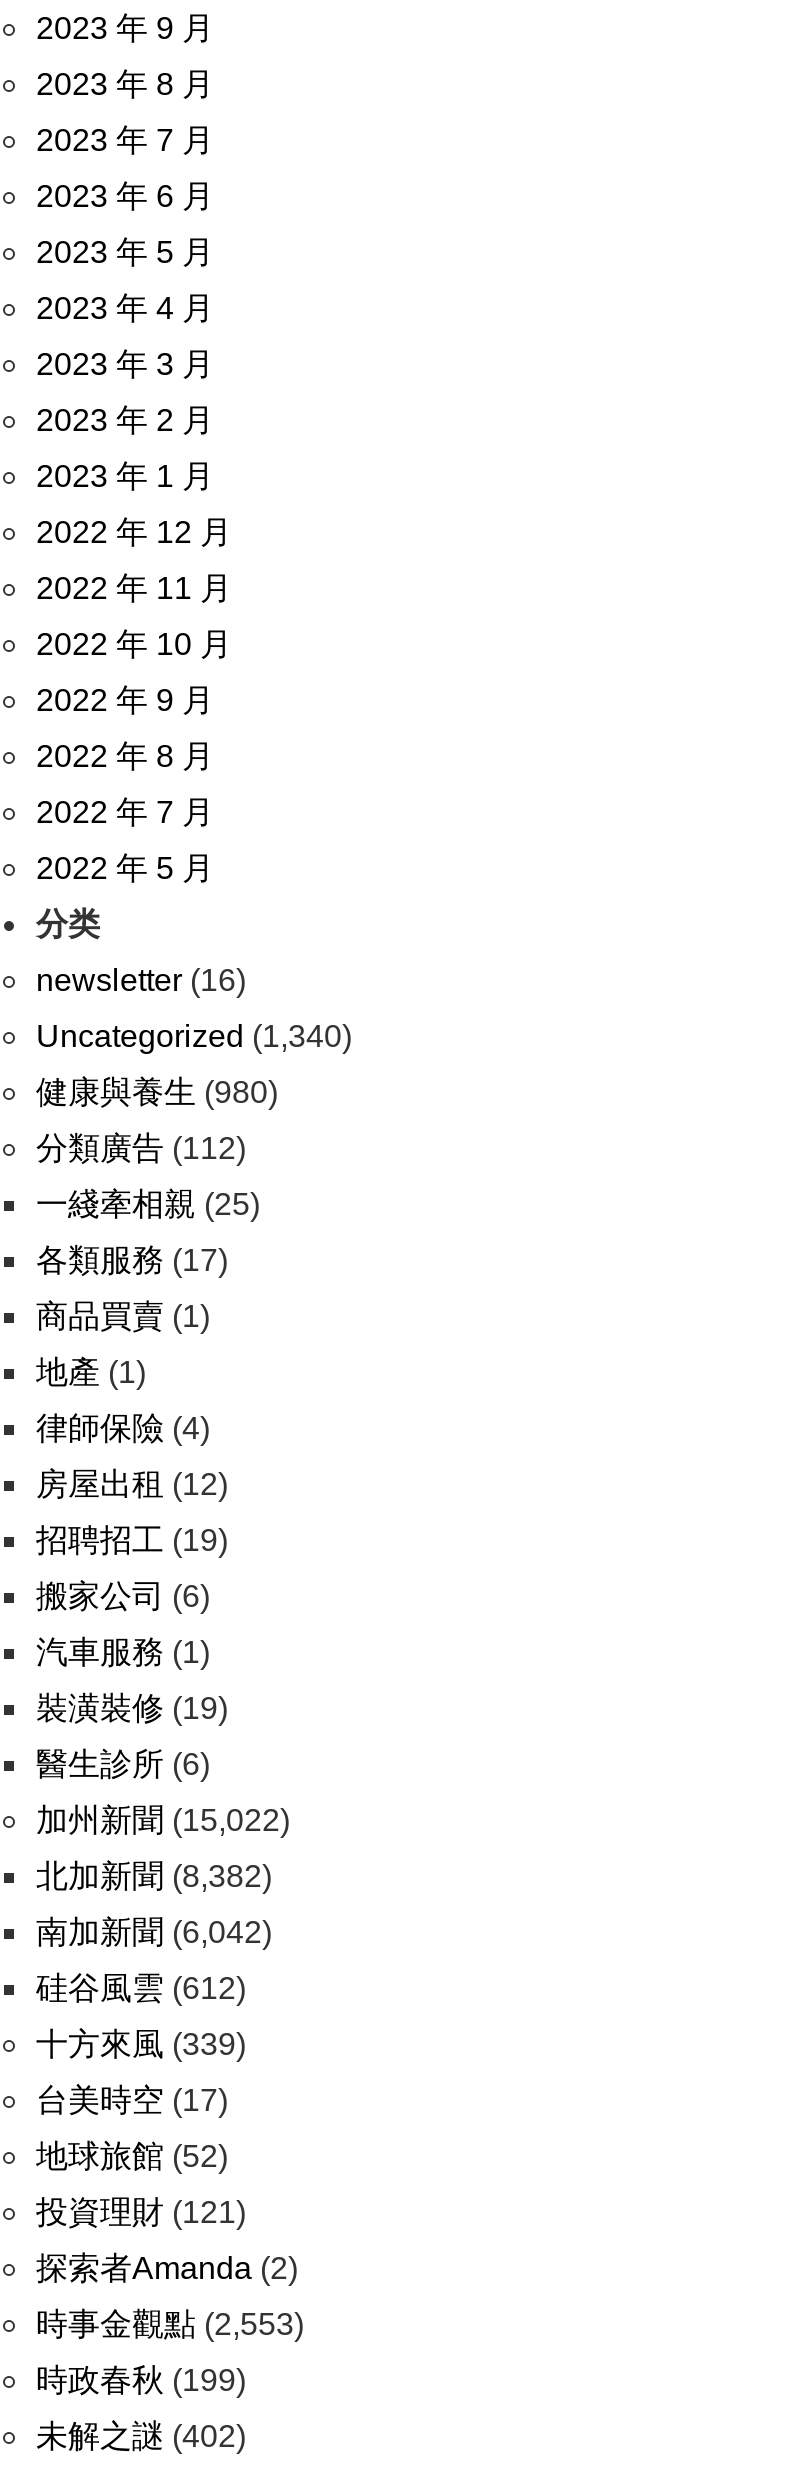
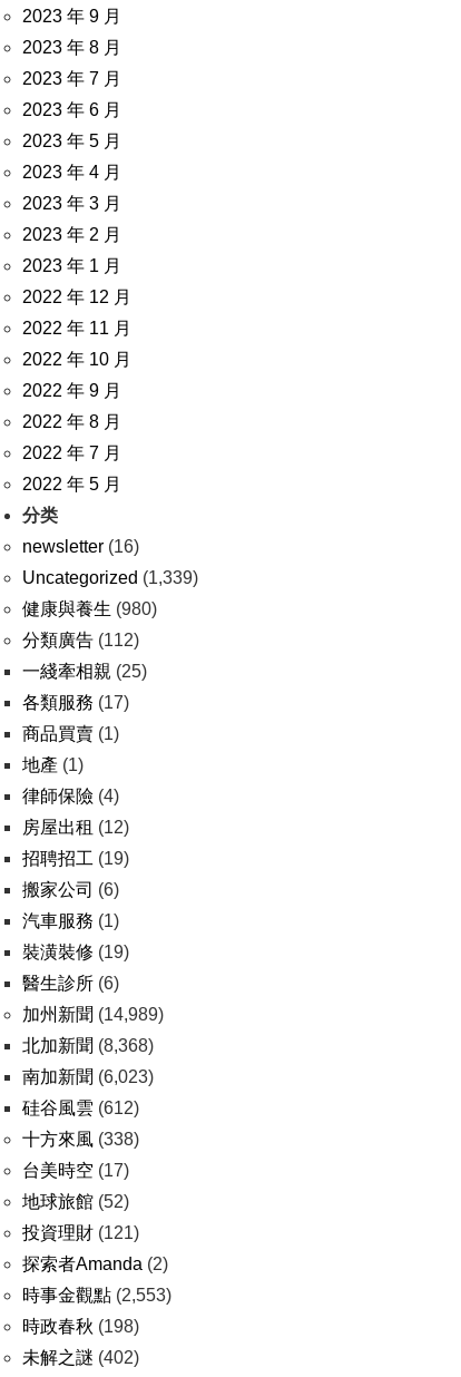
[36,1019,352,1053] Uncategorized (1,340) -> [22,568,198,587] Uncategorized (1,339)
[36,1803,290,1837] 加州新聞(15,022) -> [22,1005,164,1024] 加州新聞(14,989)
[36,1859,272,1893] 北加新聞(8,382) -> [22,1036,154,1055] 北加新聞(8,368)
[36,1915,272,1949] 南加新聞(6,042) -> [22,1067,154,1086] 南加新聞(6,023)
[36,2027,246,2061] 十方來風(339) -> [22,1130,139,1149] 十方來風(338)
[36,2363,246,2397] 時政春秋(199) -> [22,1317,139,1336] 時政春秋(198)

